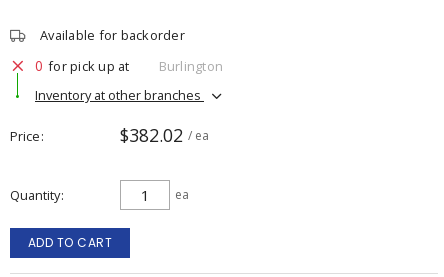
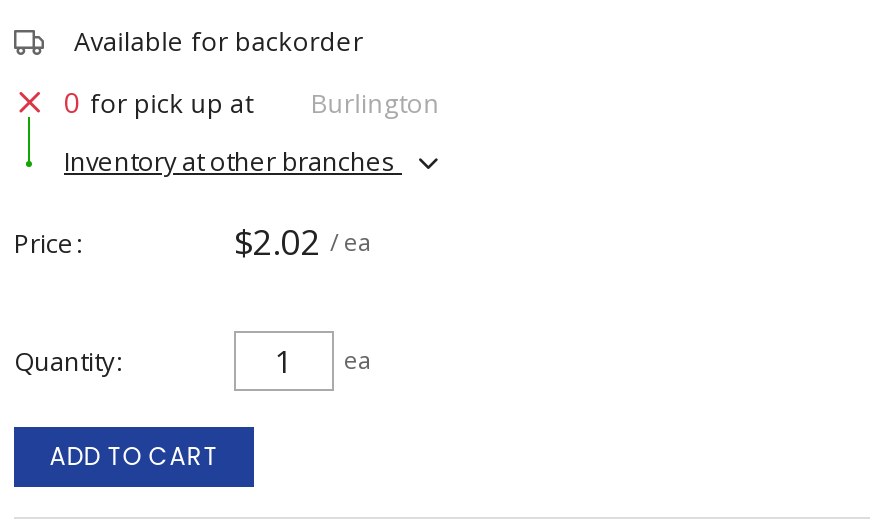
[120,123,209,147] $382.02 / ea -> [234,217,372,265] $2.02 / ea

